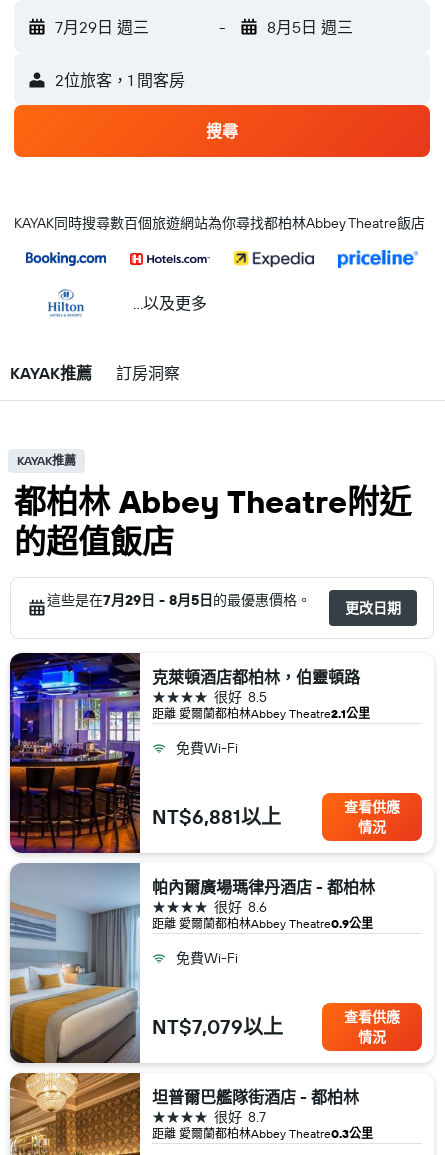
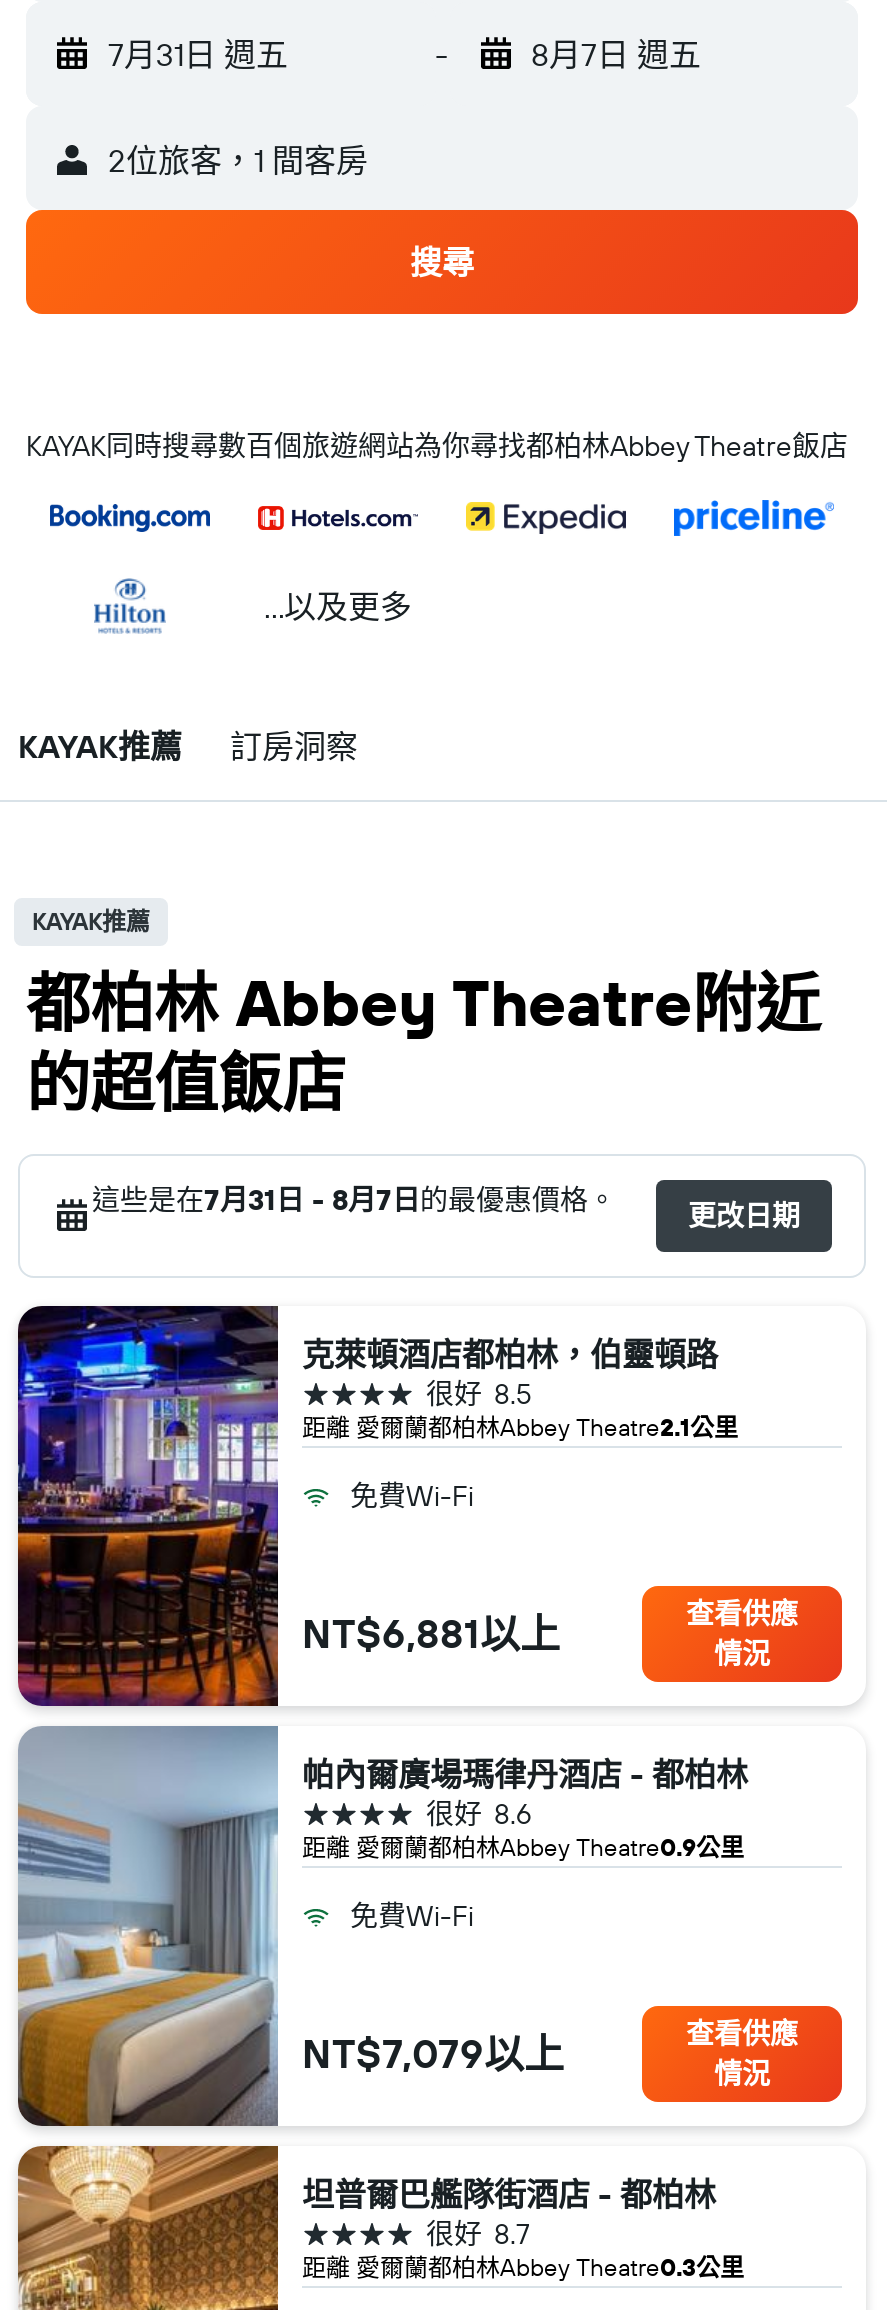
[55,17,149,37] 7月29日 週三 -> [108,34,288,74] 7月31日 週五
[266,17,352,37] 8月5日 週三 -> [531,34,701,74] 8月7日 週五
[47,591,311,609] 這些是在7月29日 - 8月5日的最優惠價格。 -> [92,1182,616,1218] 這些是在7月31日 - 8月7日的最優惠價格。

